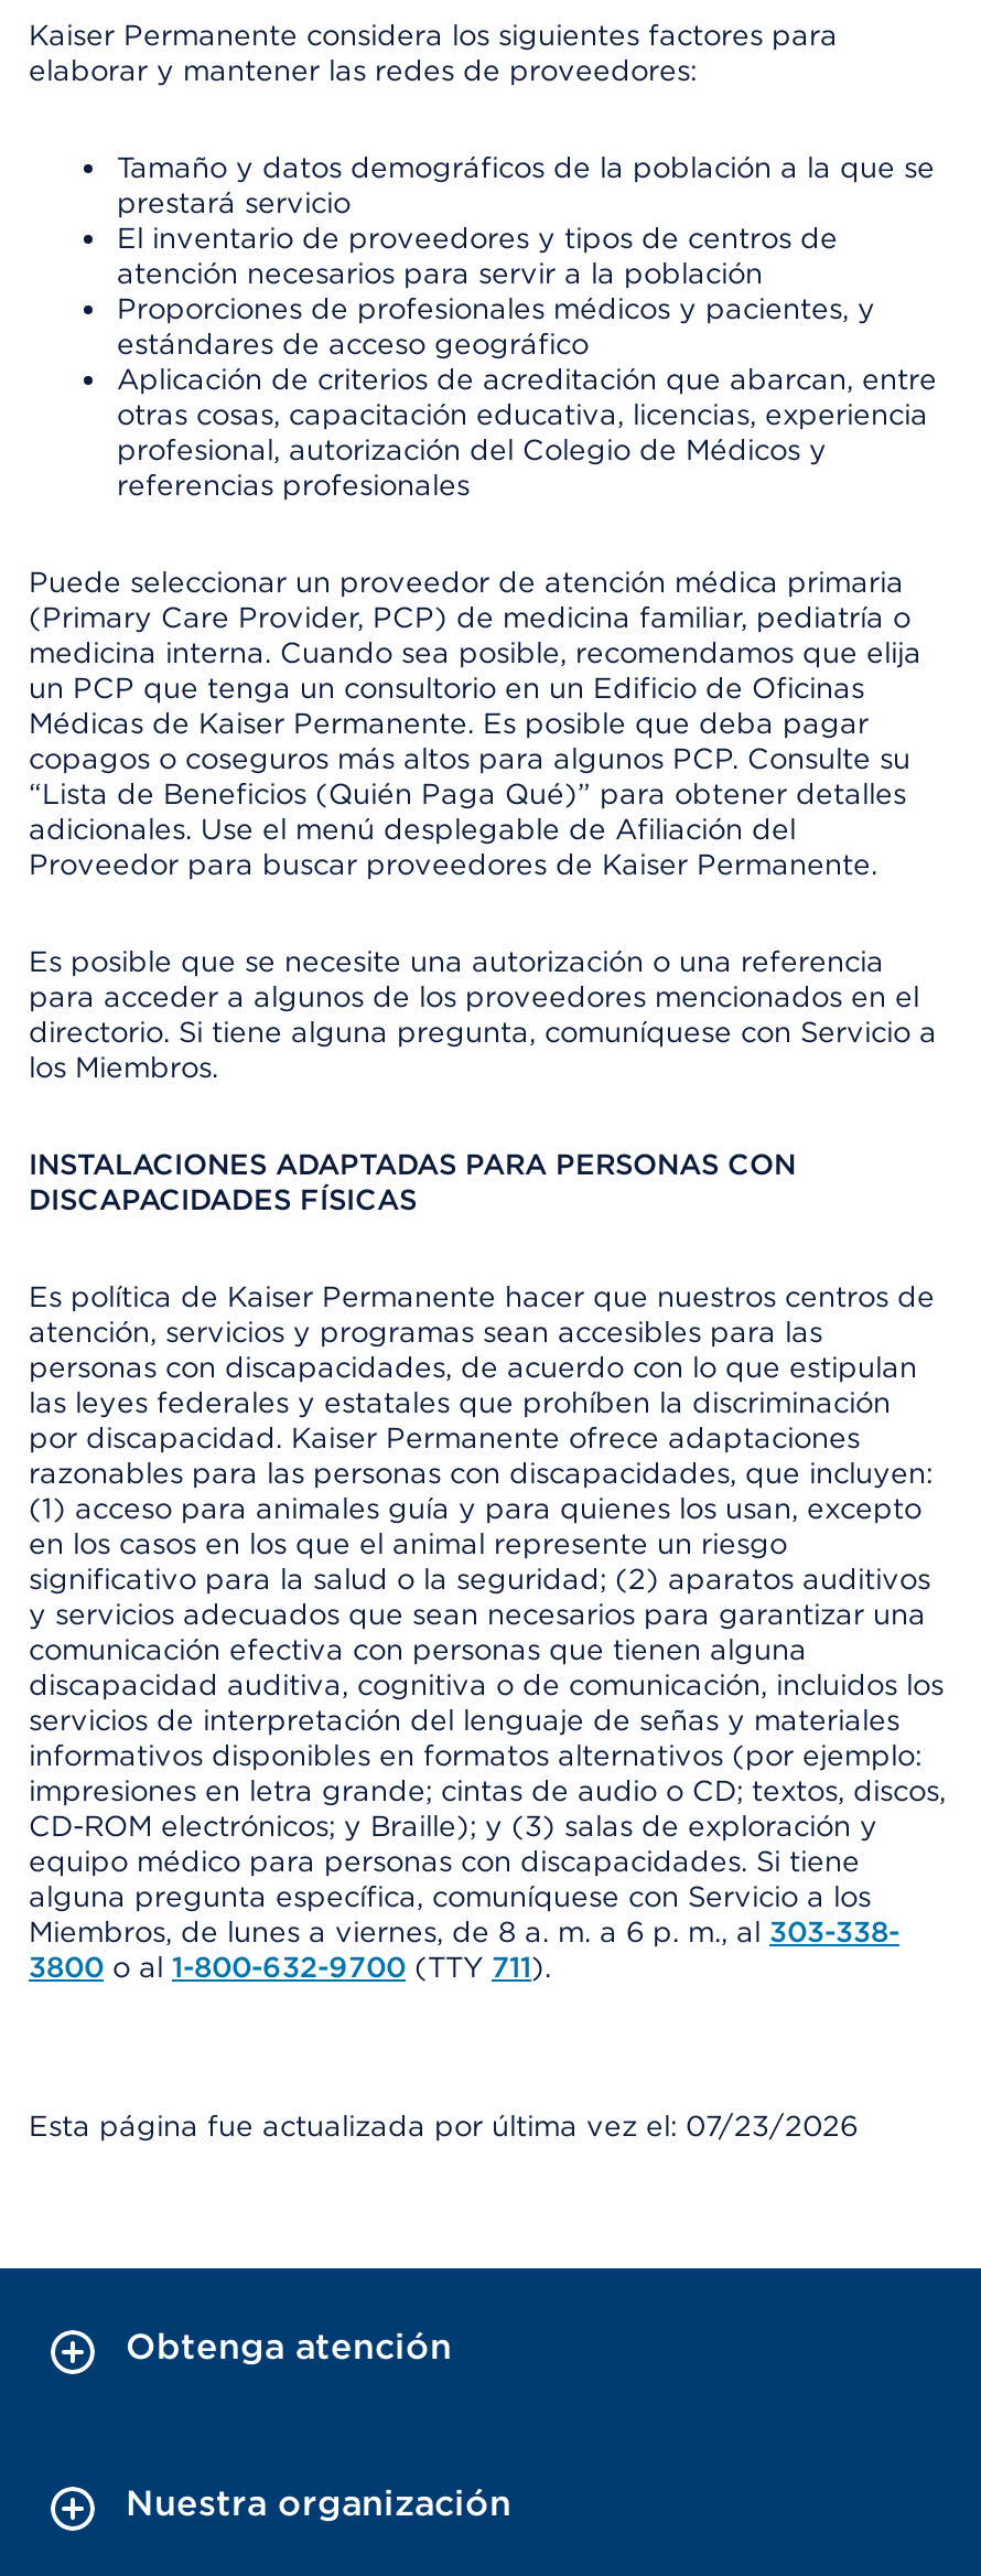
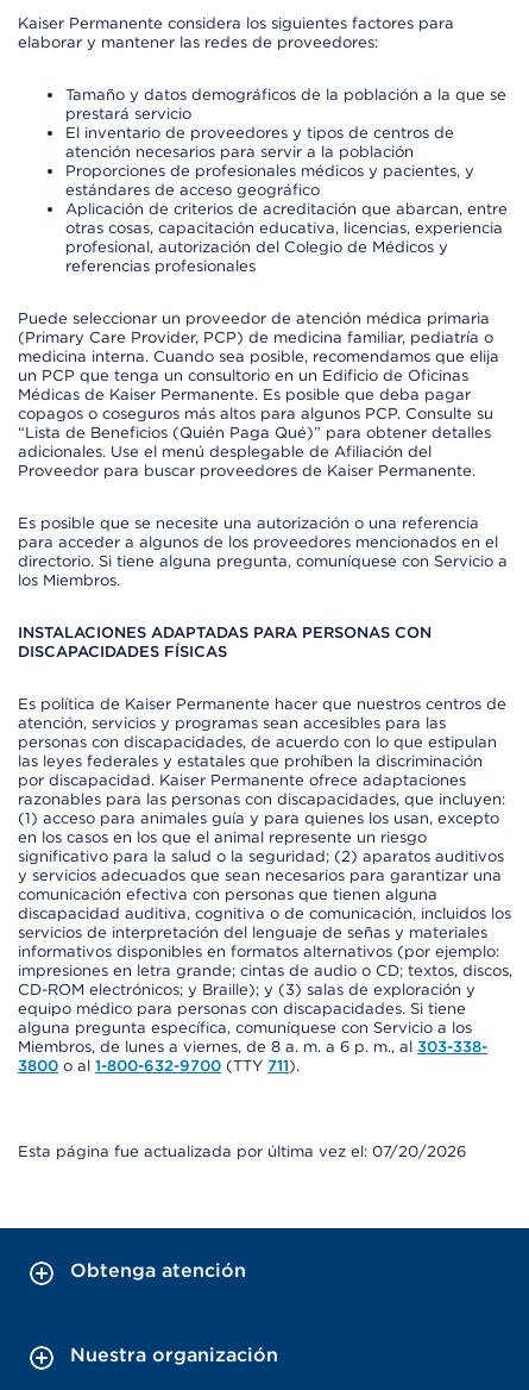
[29,2110,858,2143] Esta página fue actualizada por última vez el: 07/23/2026 -> [18,1142,466,1160] Esta página fue actualizada por última vez el: 07/20/2026

